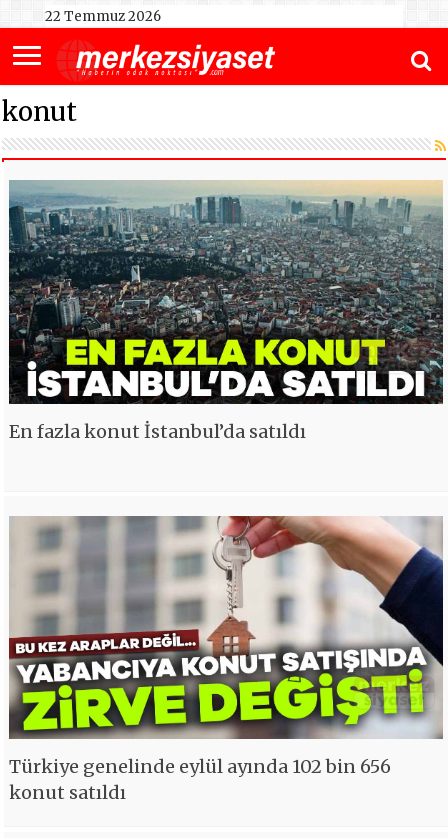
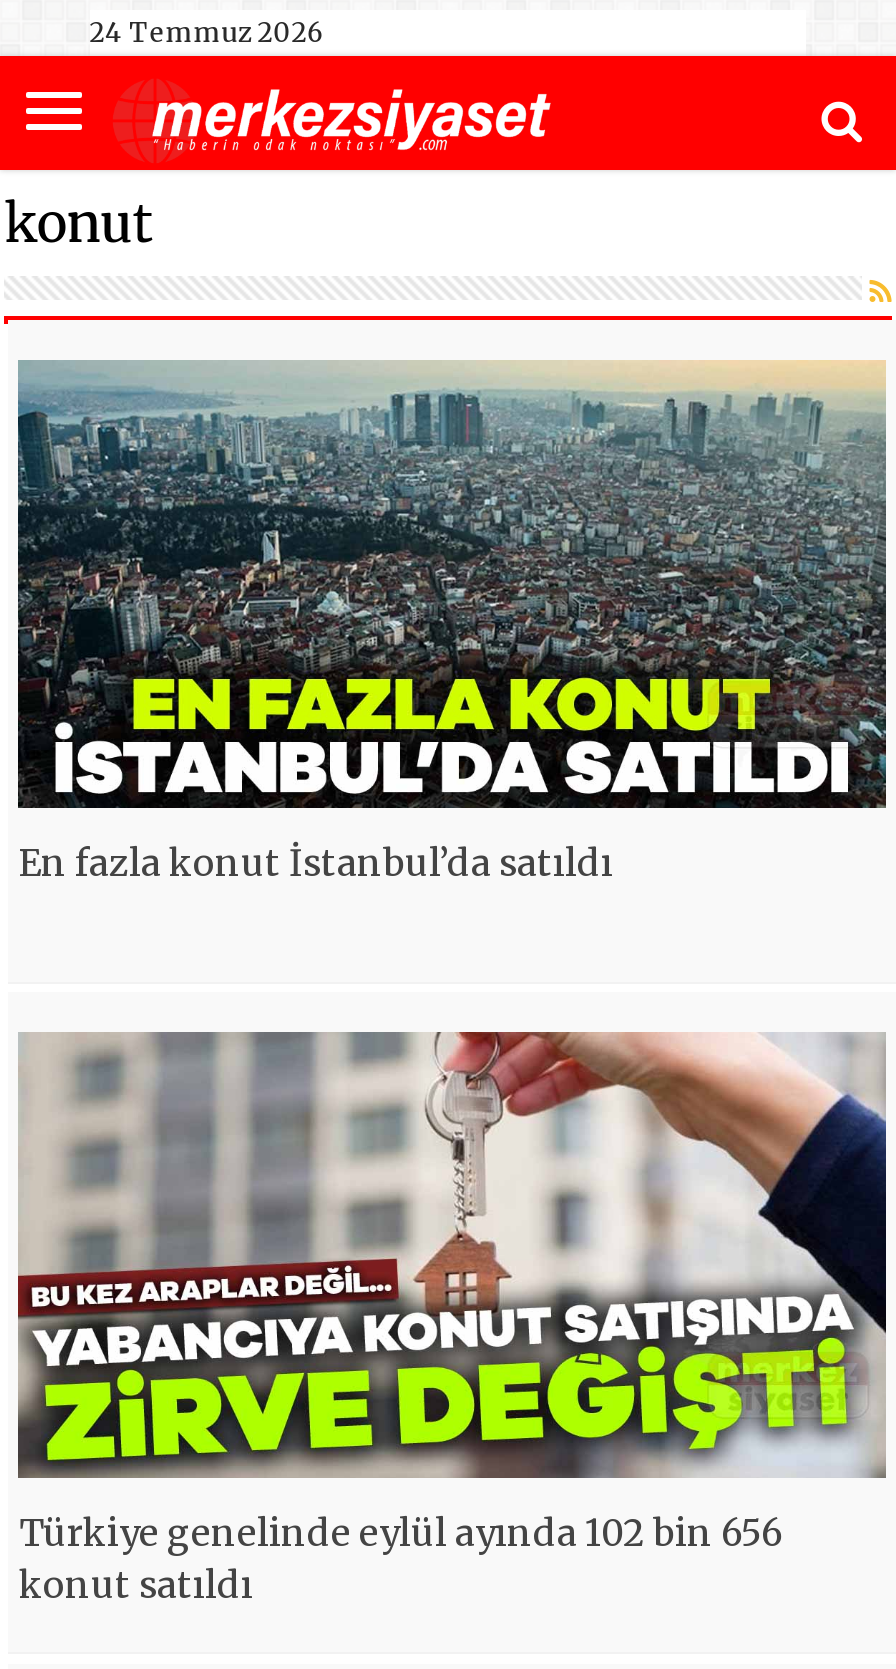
[45,8,161,25] 22 Temmuz 2026 -> [90,16,324,50] 24 Temmuz 2026

